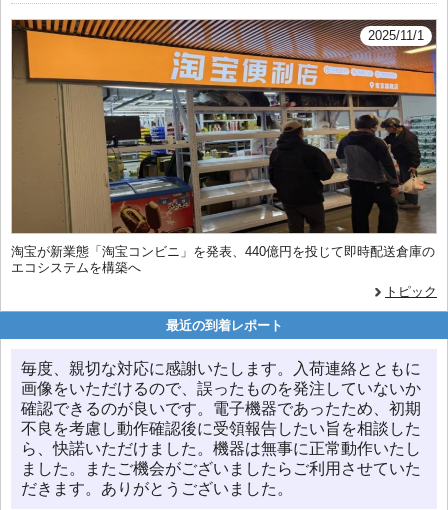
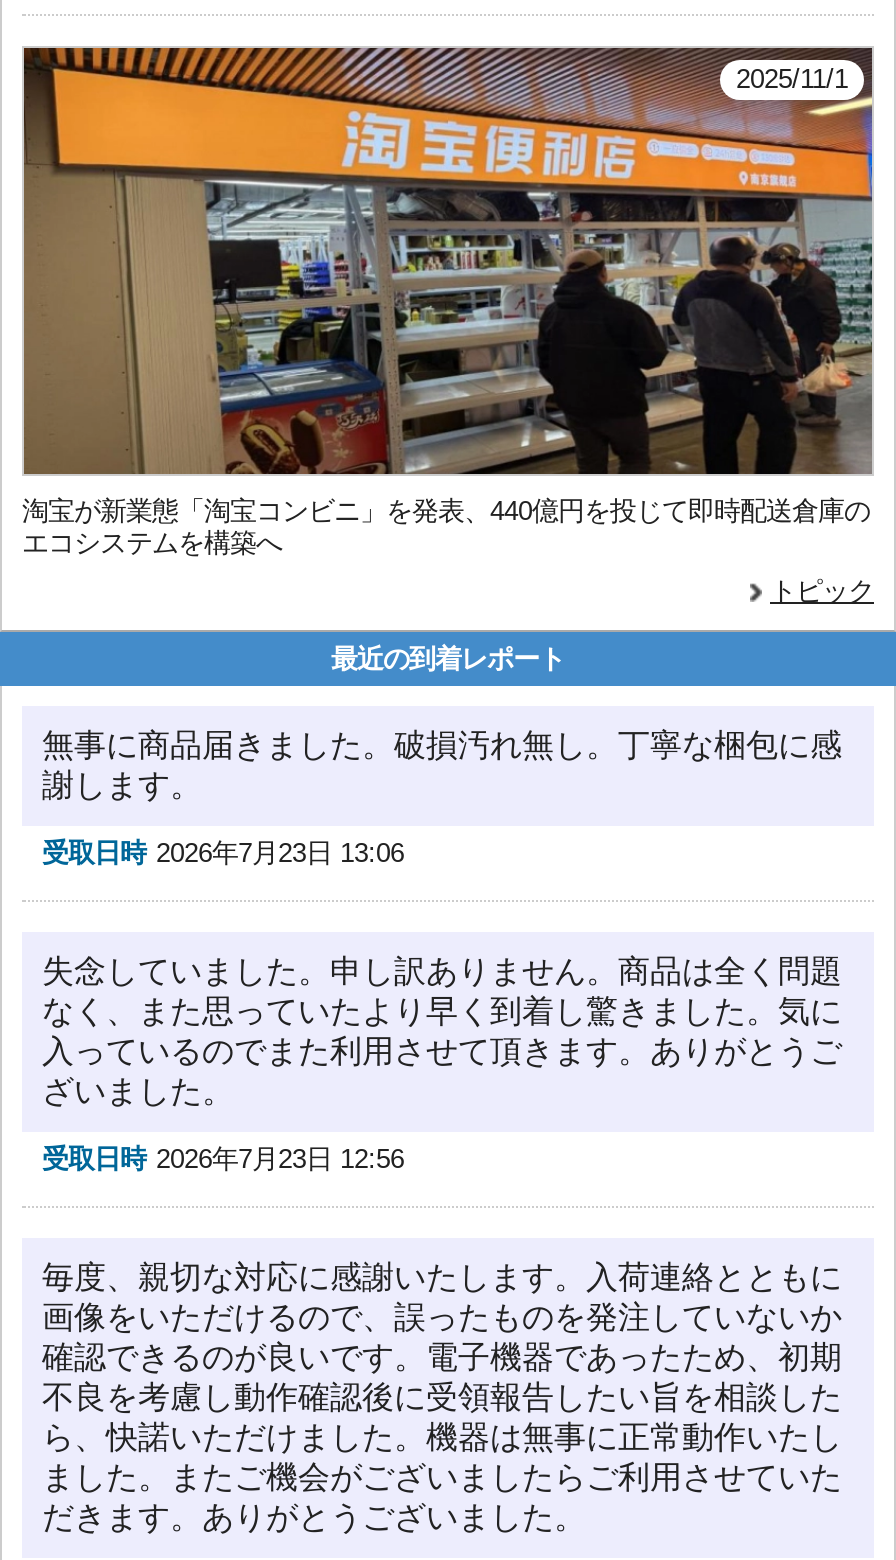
none -> [42,729,842,869] 無事に商品届きました。破損汚れ無し。丁寧な梱包に感 | 謝します。 | 受取日時 2026年7月23日 13:06
none -> [42,955,842,1175] 失念していました。申し訳ありません。商品は全く問題 | なく、また思っていたより早く到着し驚きました。気に | 入っているのでまた利用させて頂きます。ありがとうご | ざいました。 | 受取日時 2026年7月23日 12:56

